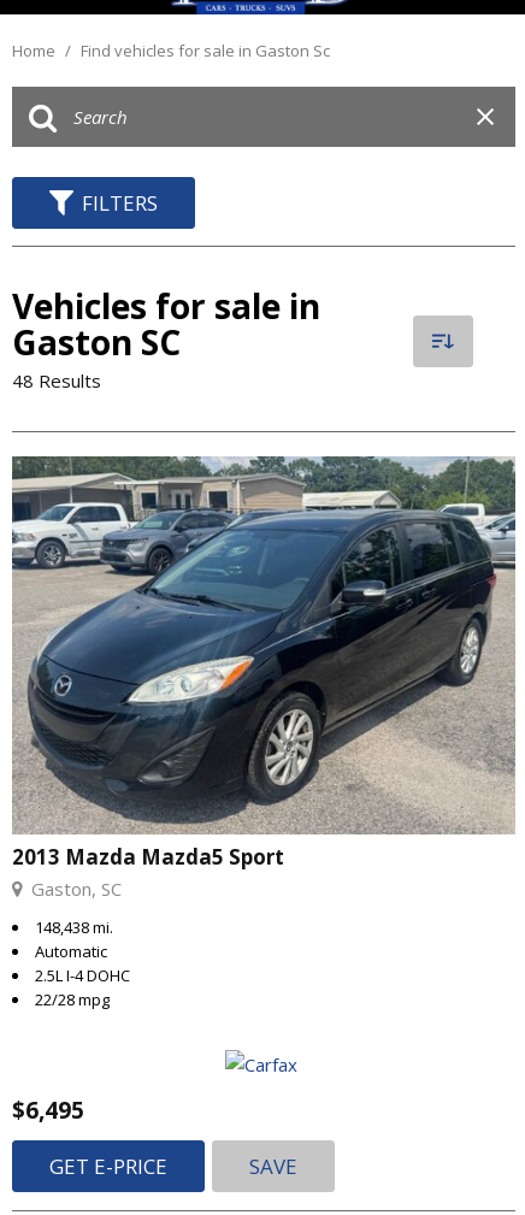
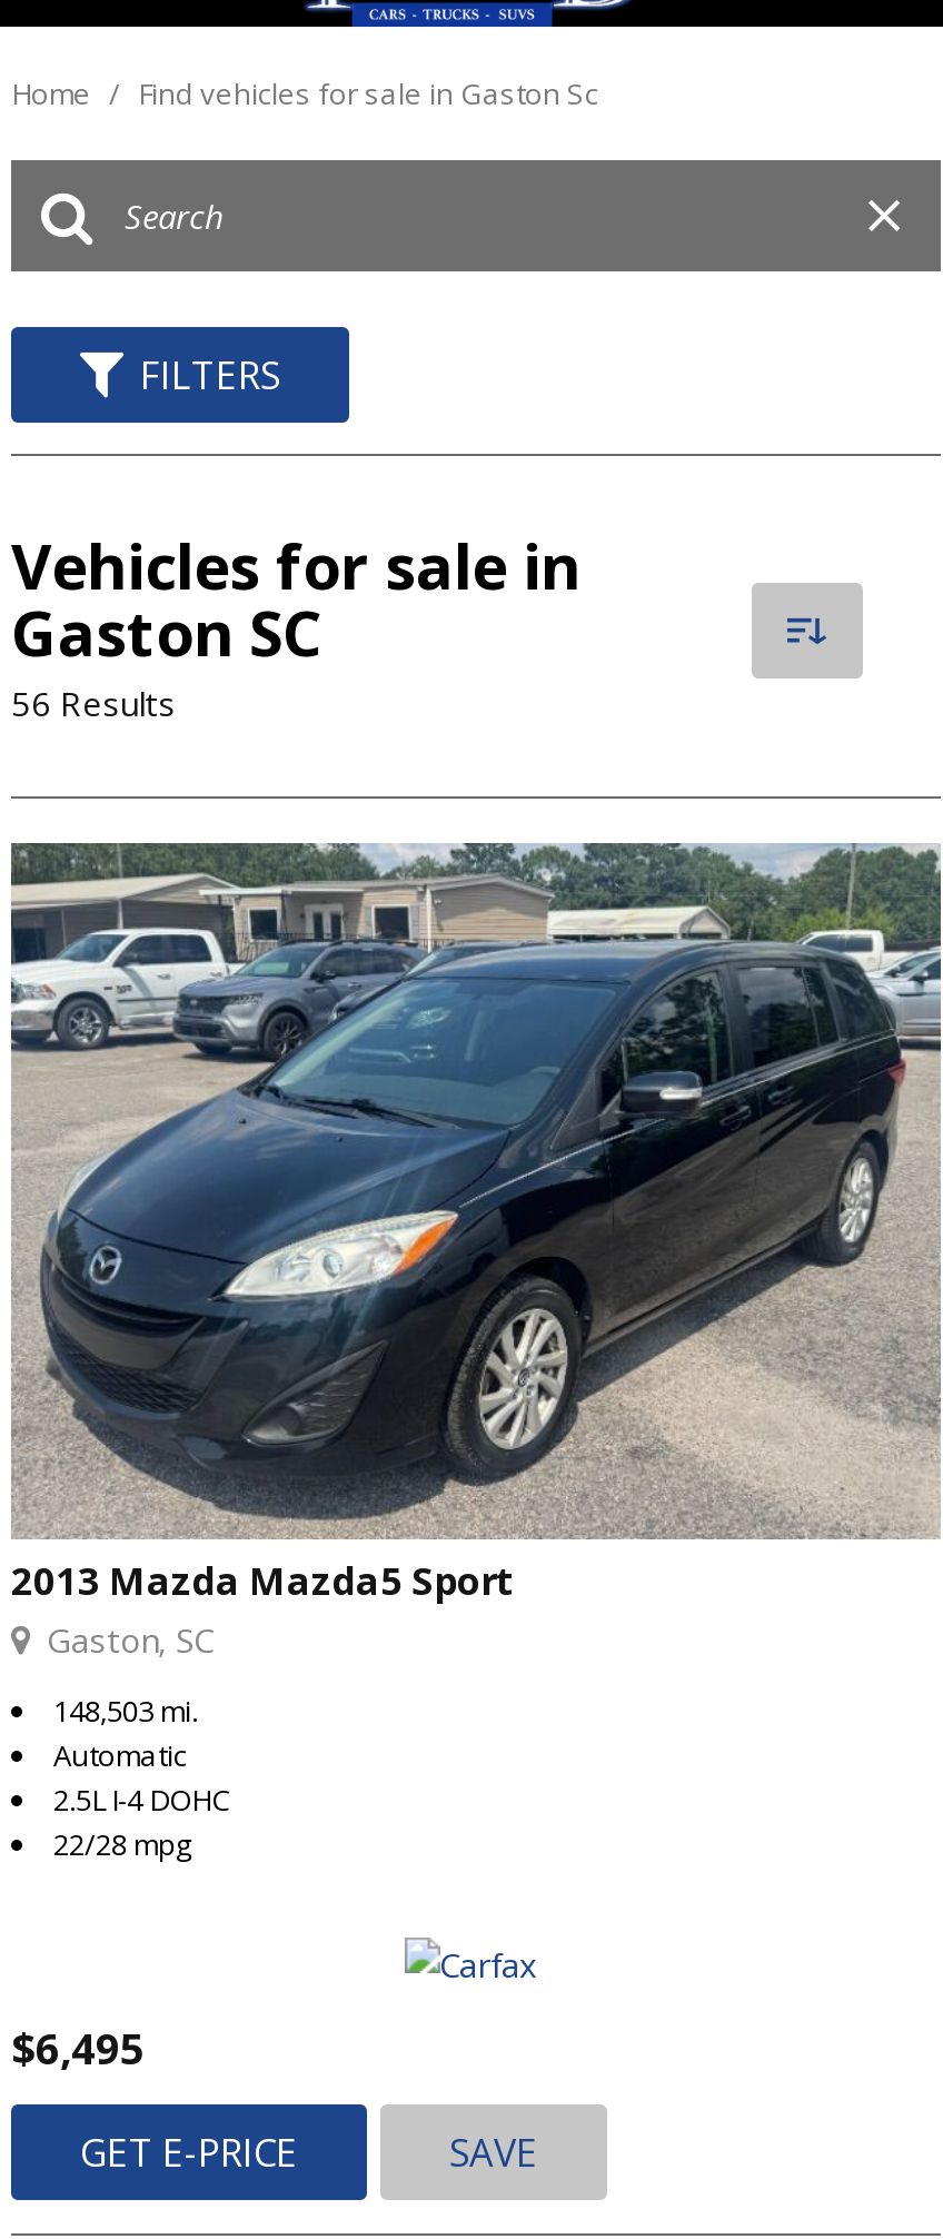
[12,368,101,393] 48 Results -> [11,681,176,725] 56 Results
[35,916,113,938] 148,438 mi. -> [53,1692,198,1732] 148,503 mi.

